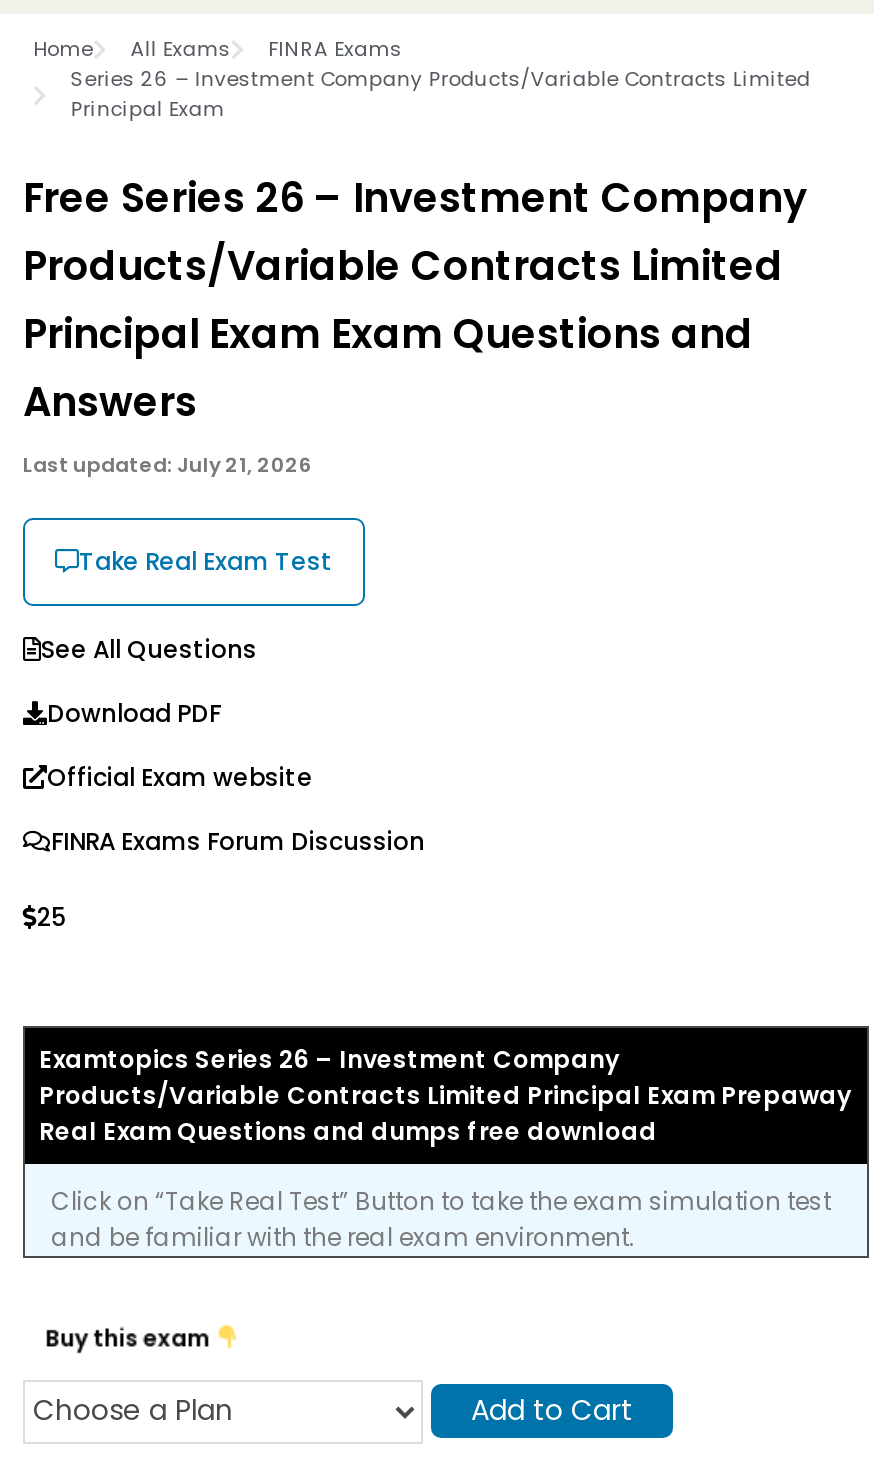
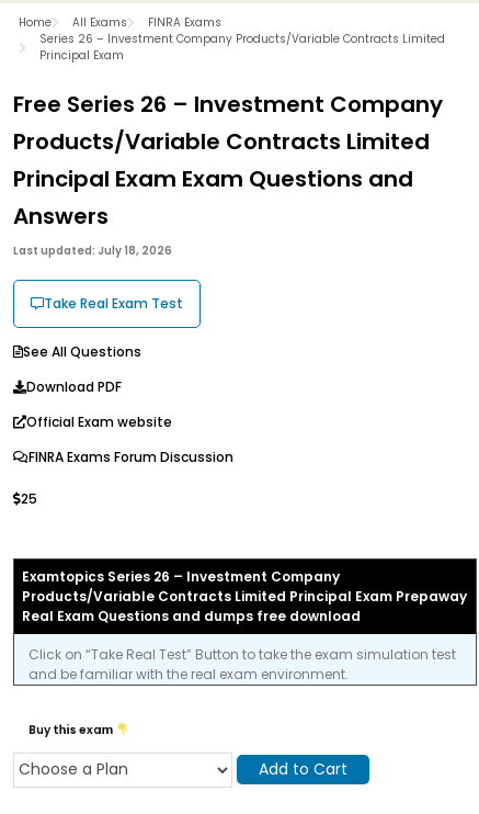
[23,450,313,480] Last updated: July 21, 2026 -> [13,243,172,259] Last updated: July 18, 2026

